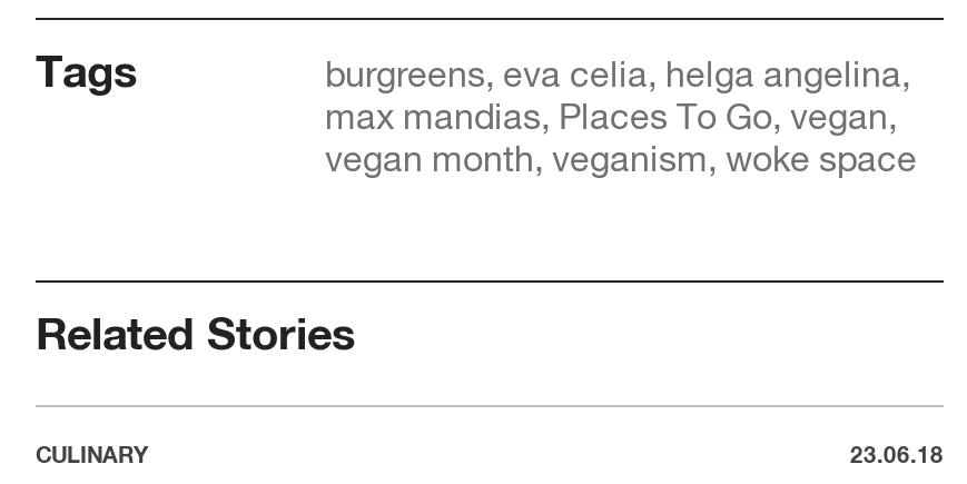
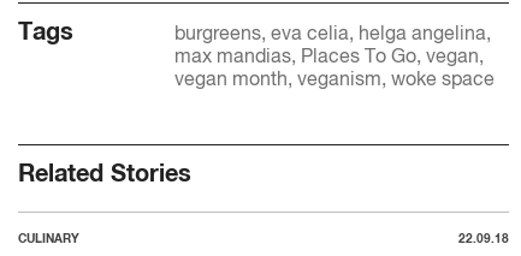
[850,440,944,467] 23.06.18 -> [458,231,509,245] 22.09.18

